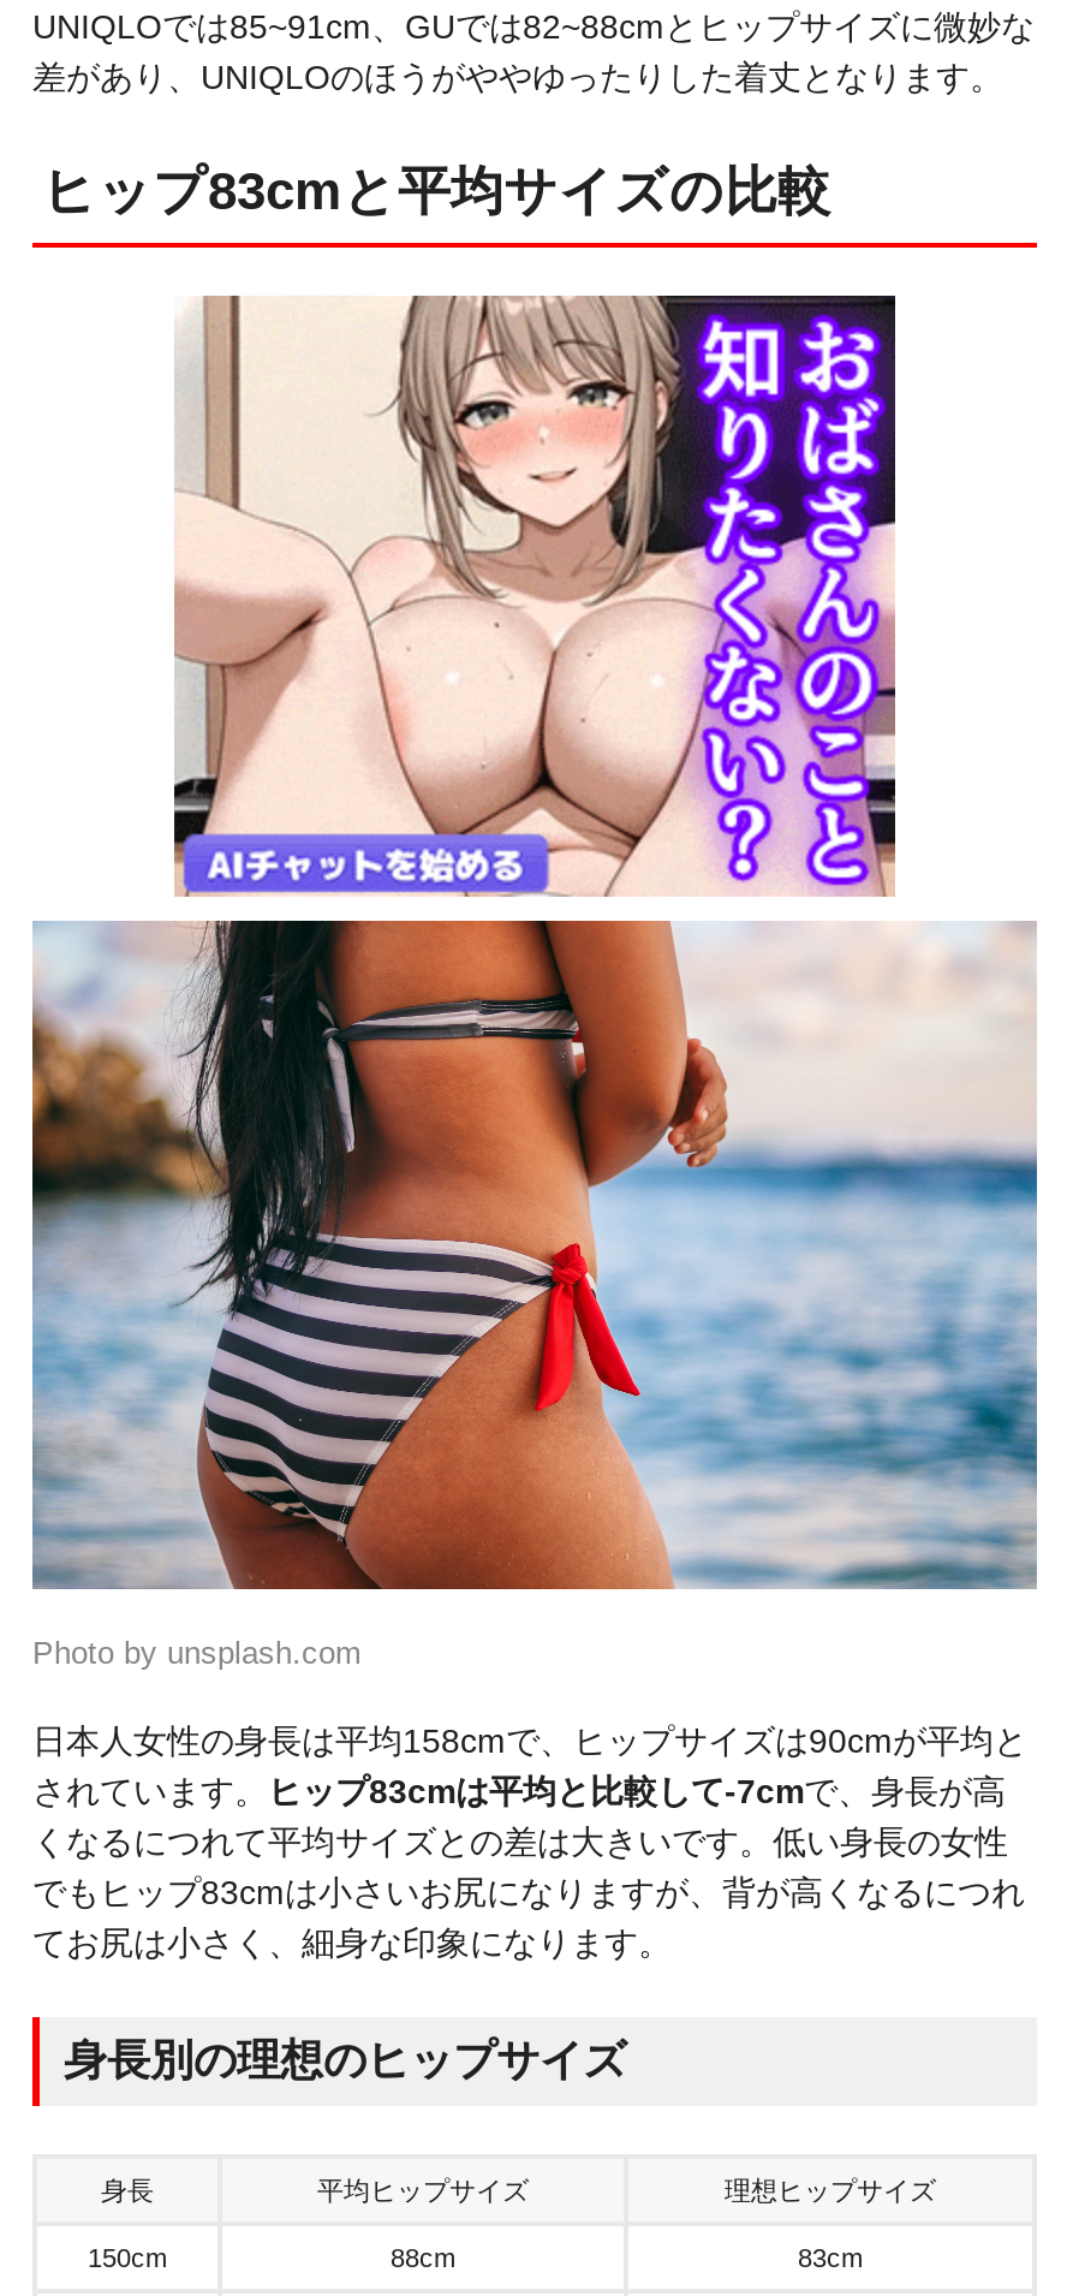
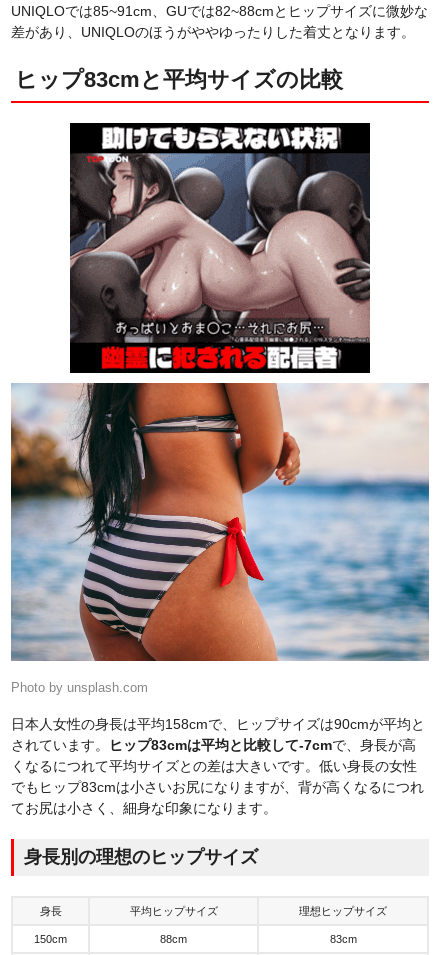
[172,293,898,897] [image] -> [69,122,371,374] [image]

